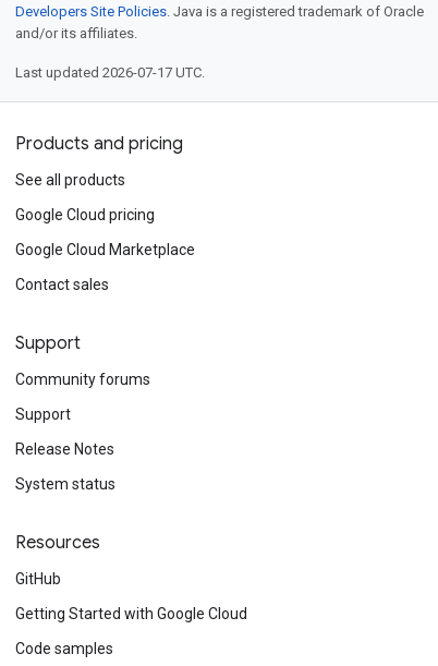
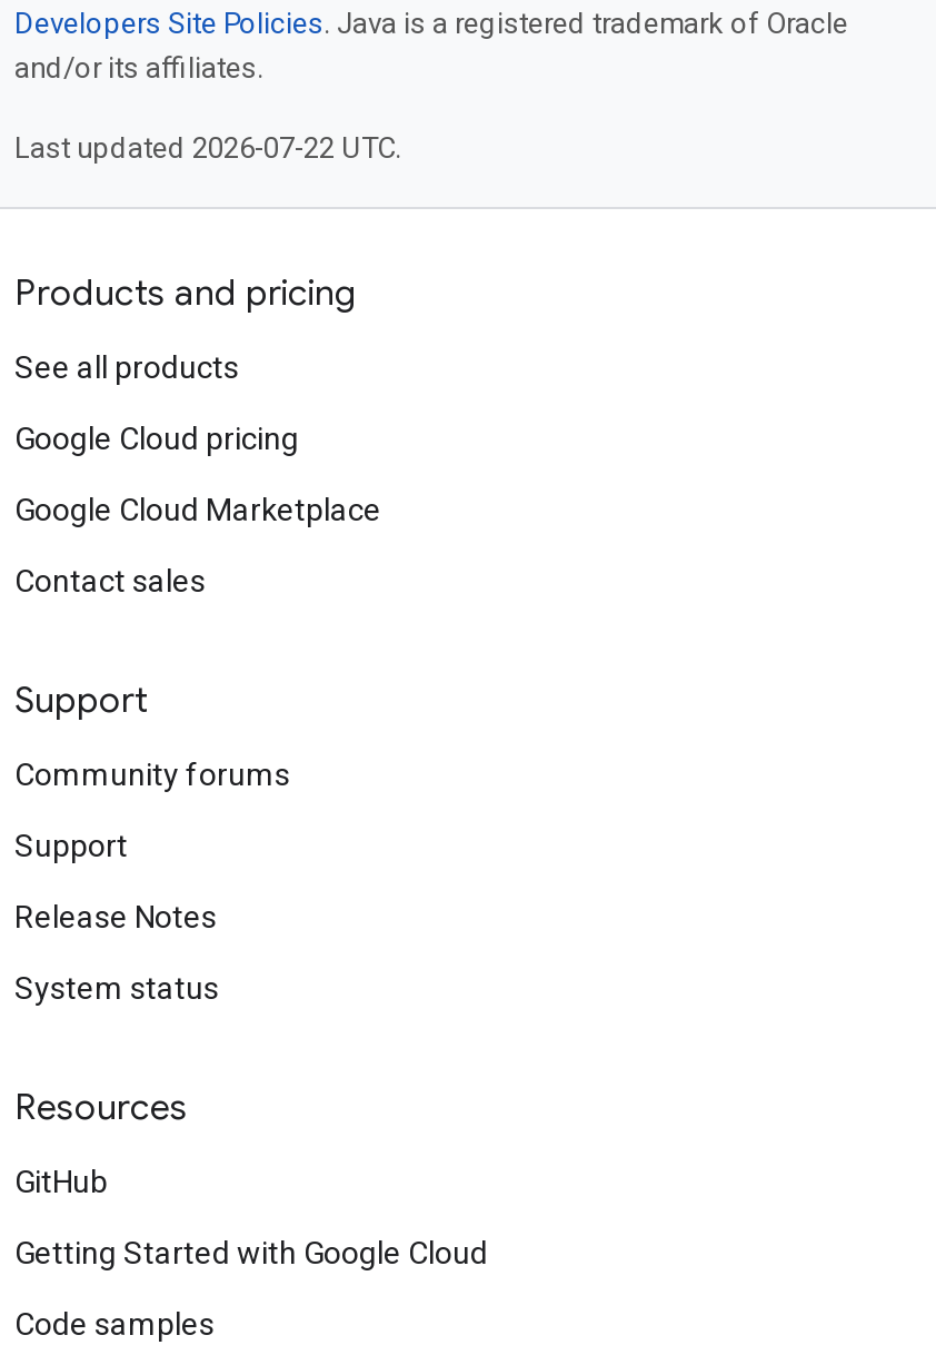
[15,64,205,81] Last updated 2026-07-17 UTC. -> [14,131,401,165] Last updated 2026-07-22 UTC.

